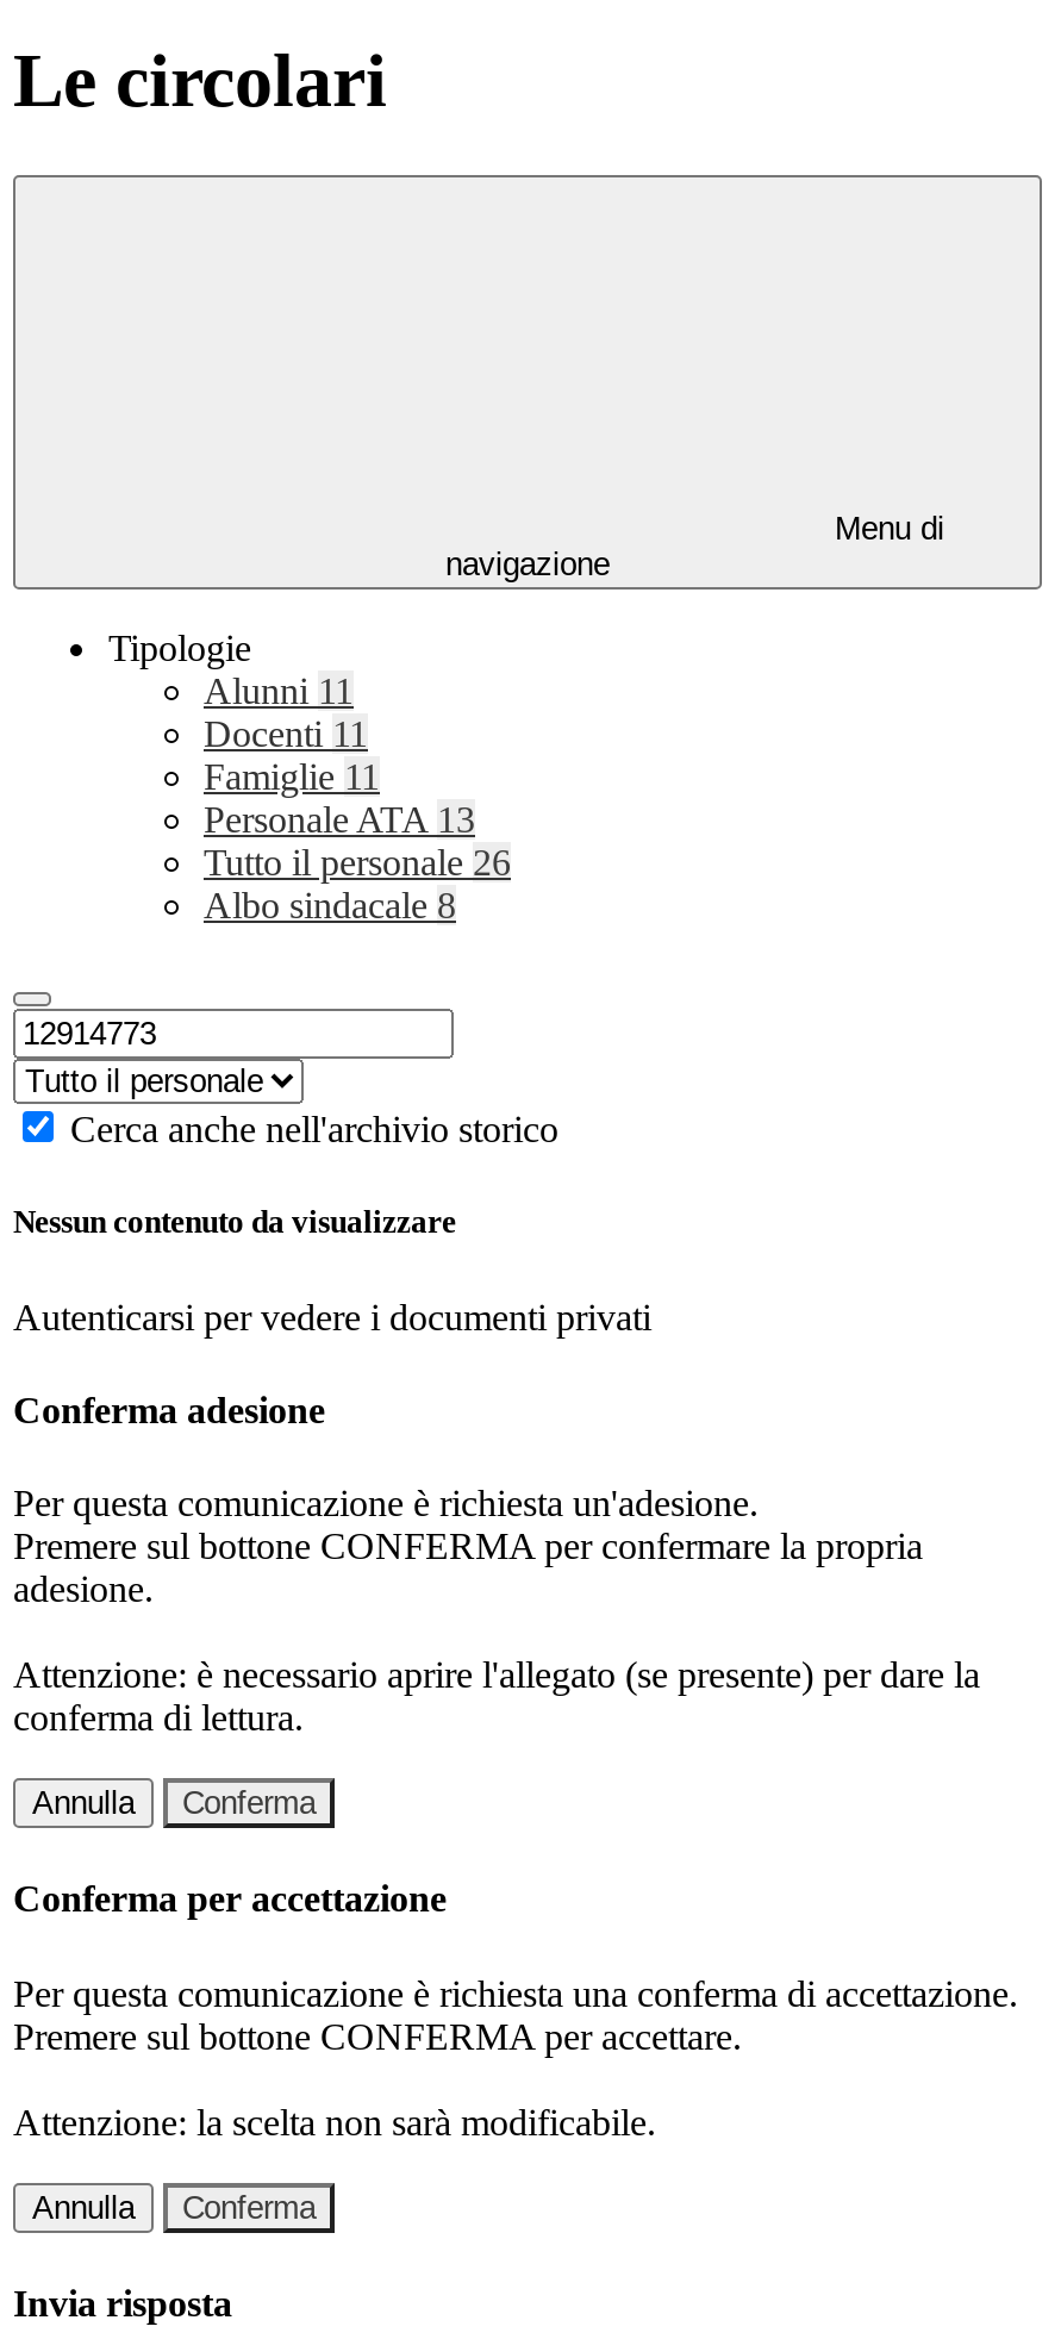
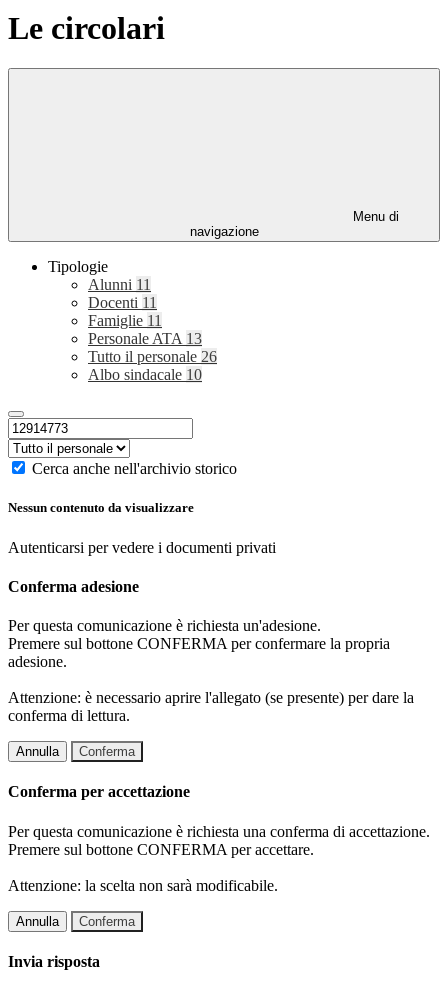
[204,885,456,926] Albo sindacale 8 -> [88,366,202,383] Albo sindacale 10

